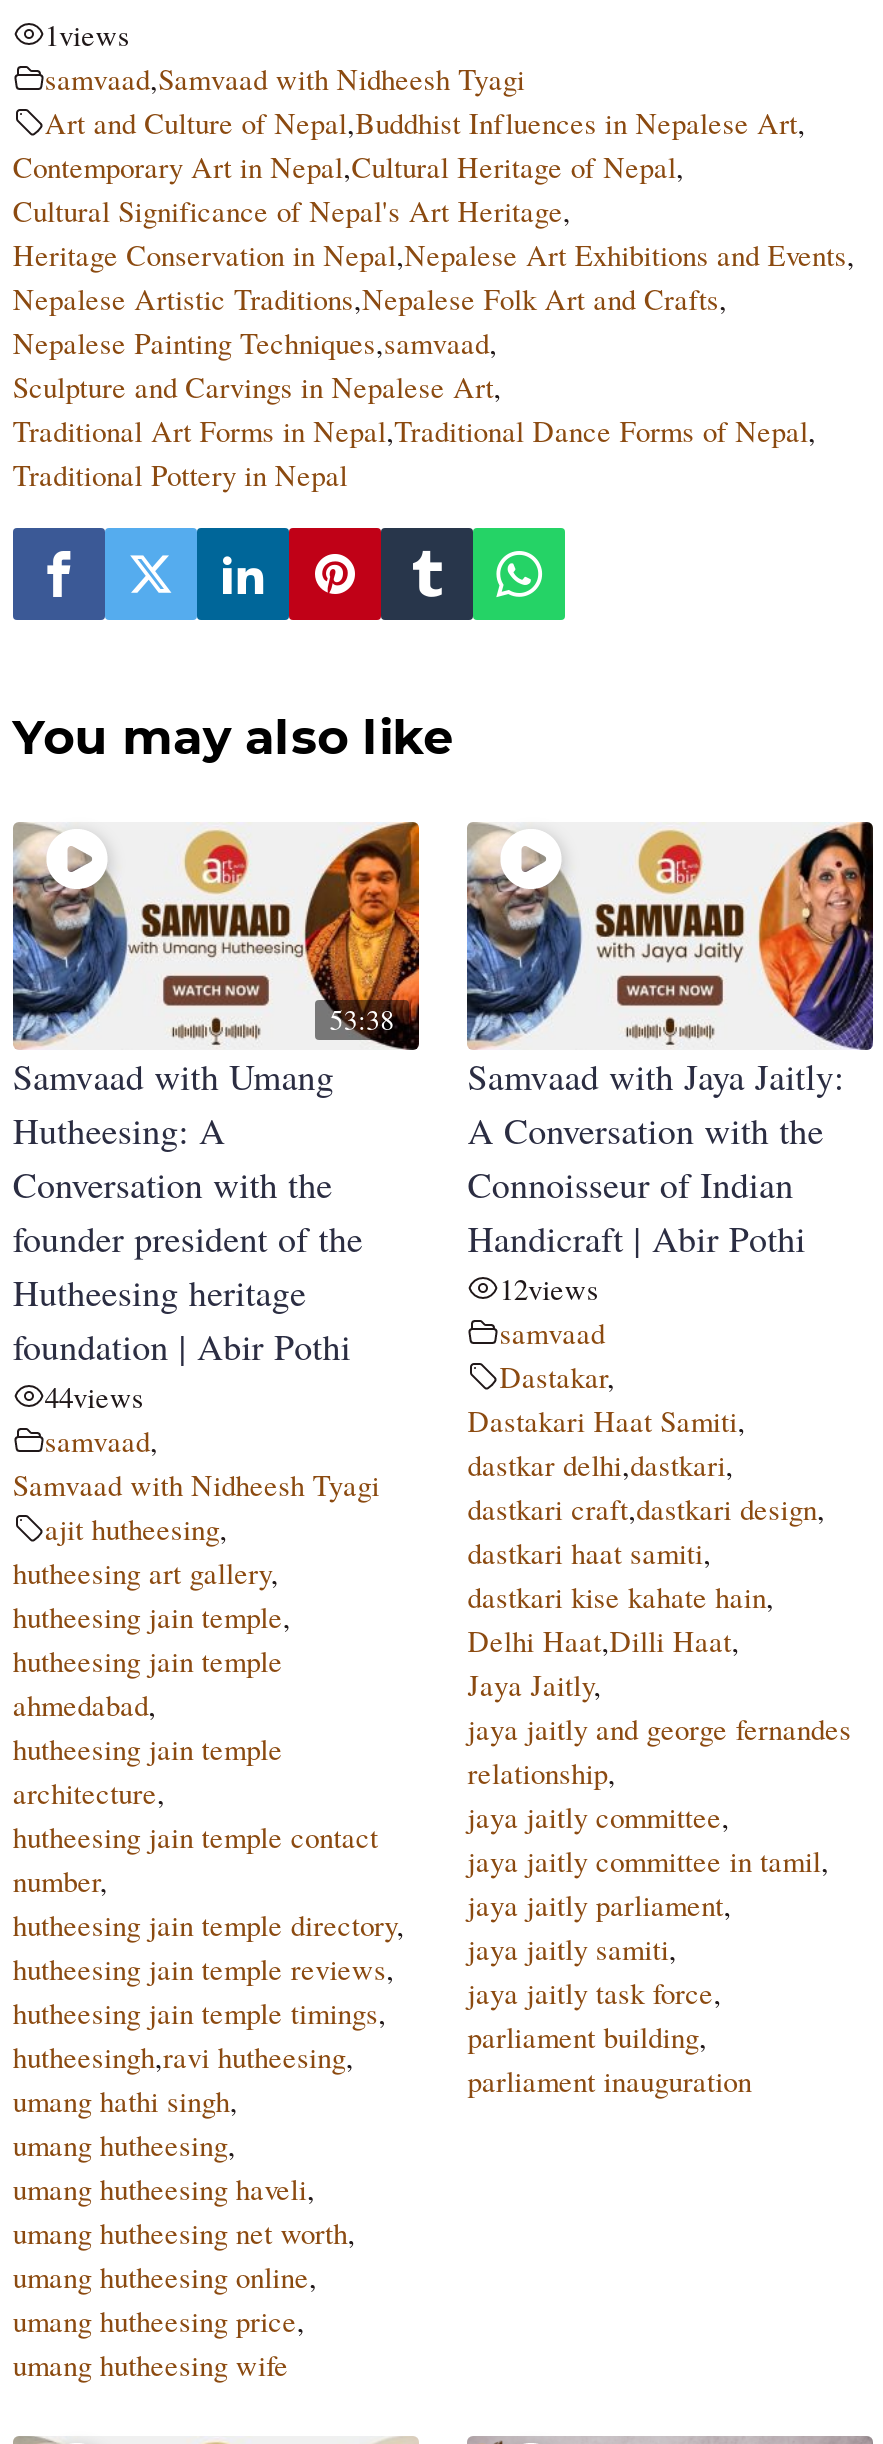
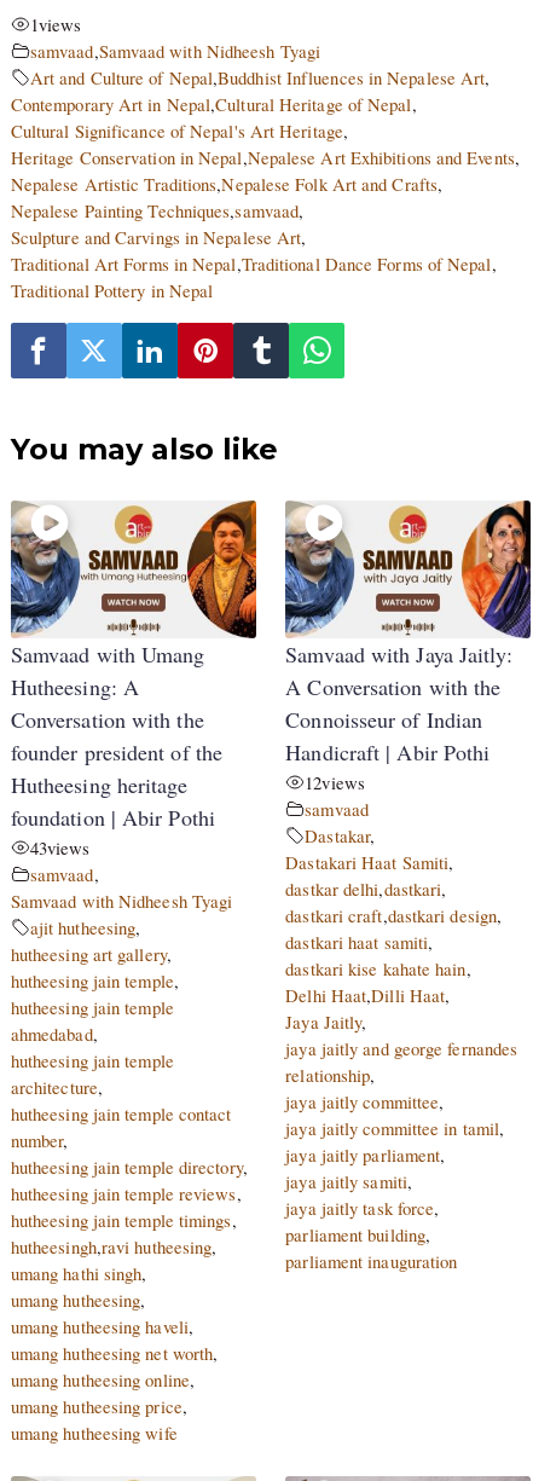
[330,1001,394,1039] 53:38 -> none
[45,1376,144,1416] 44views -> [30,835,90,859] 43views

